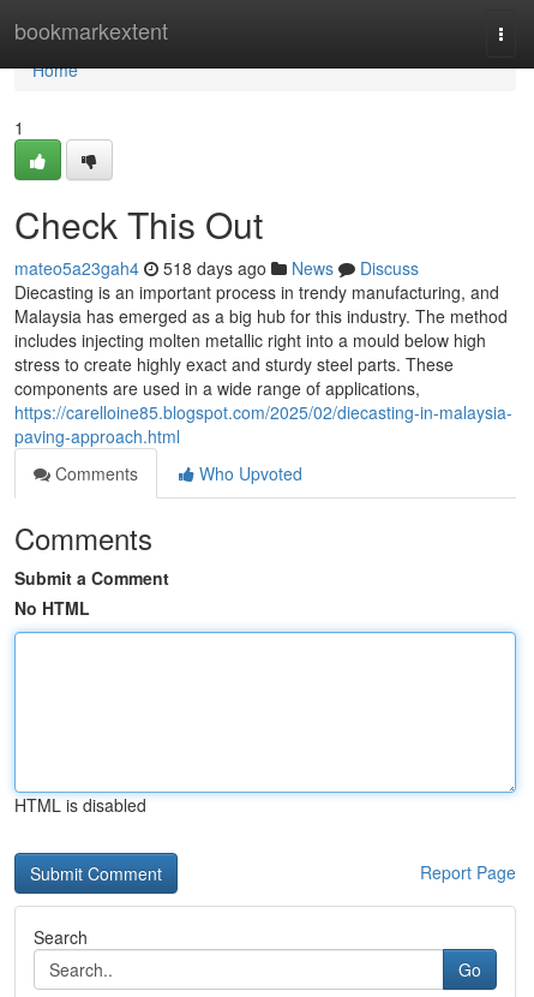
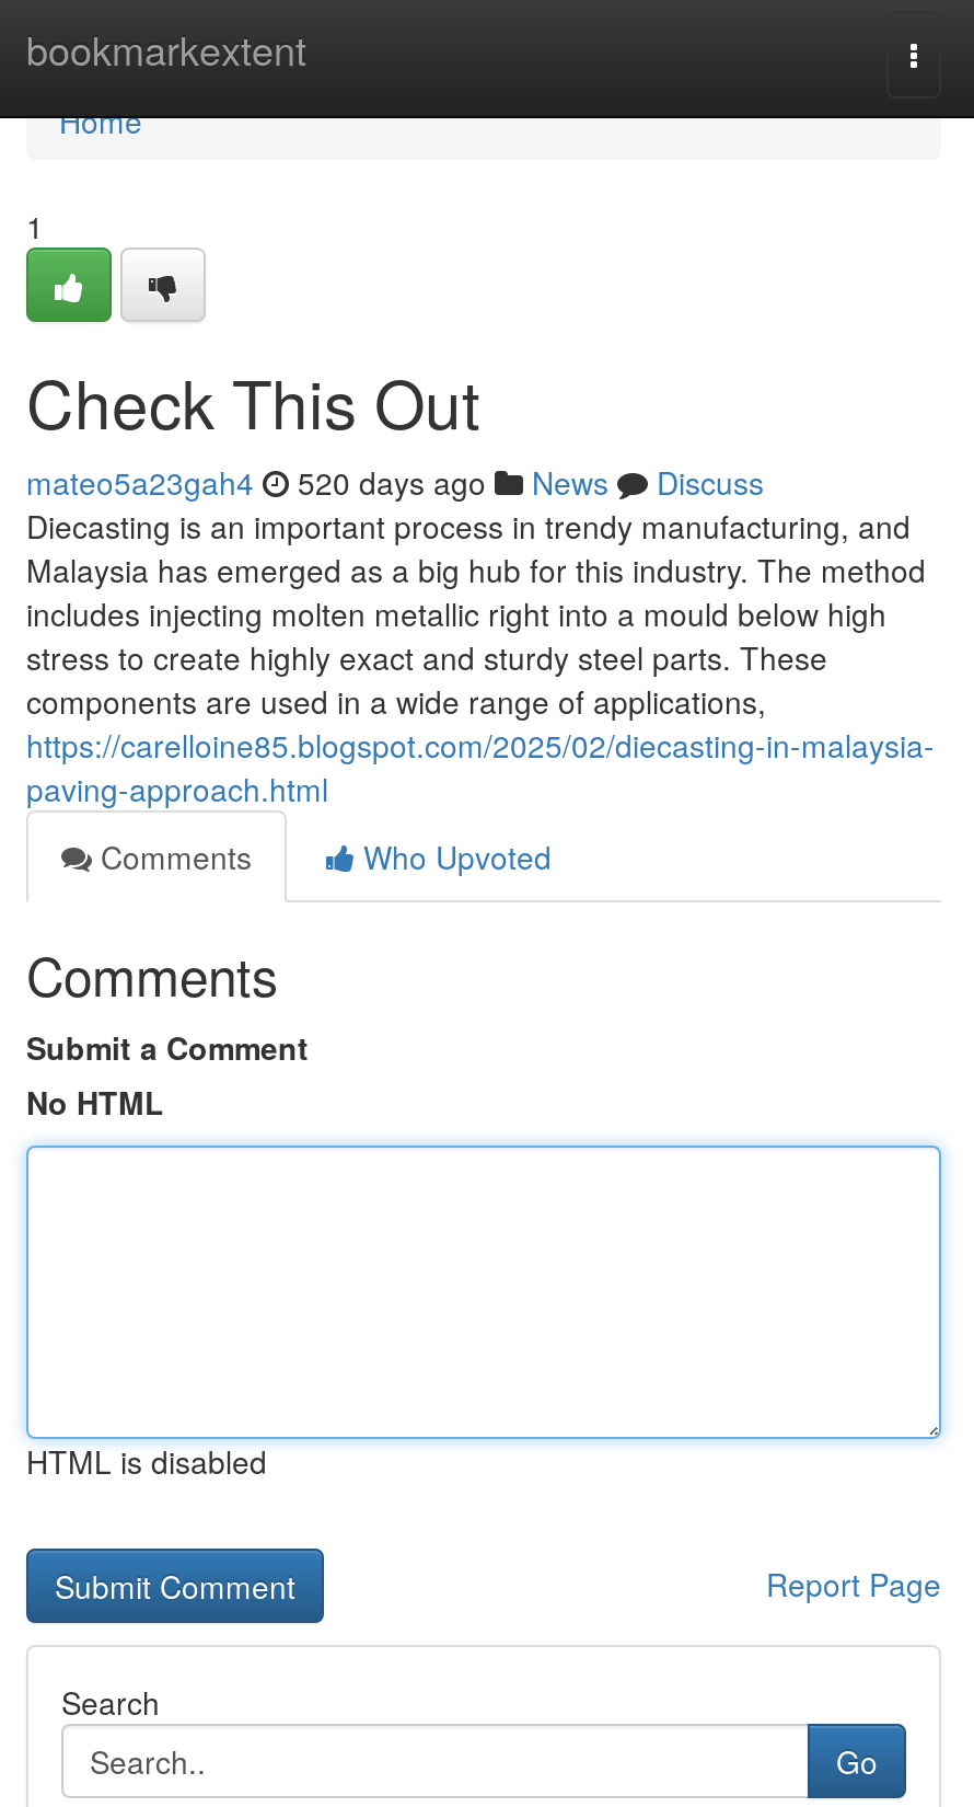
[14,256,419,280] mateo5a23gah4 518 days ago News Discuss -> [26,460,764,504] mateo5a23gah4 520 days ago News Discuss

